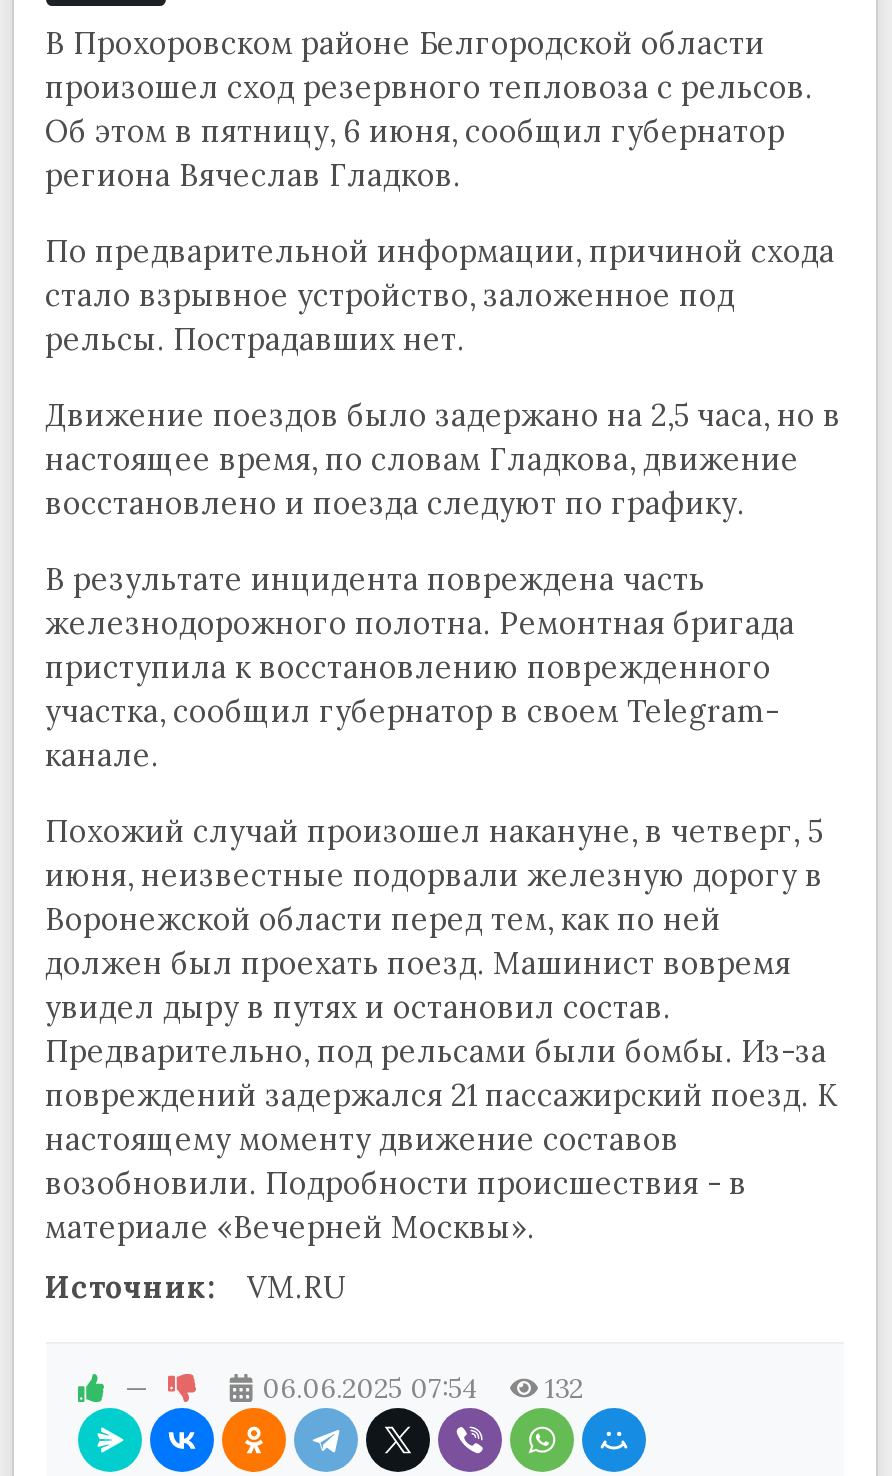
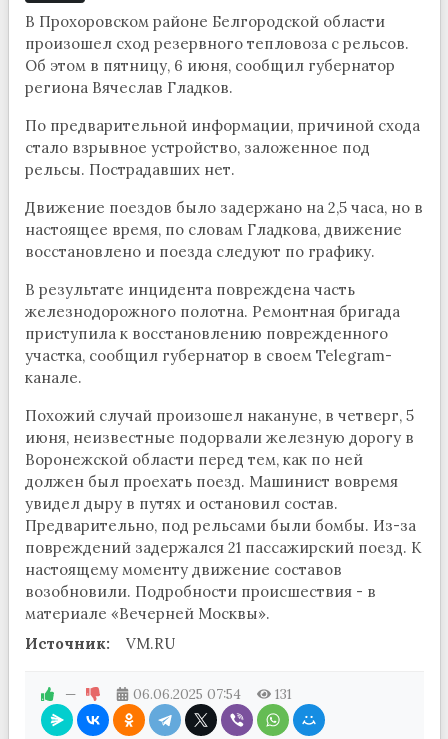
[262,1370,583,1406] 06.06.2025 07:54 132 -> [133,685,291,703] 06.06.2025 07:54 131

